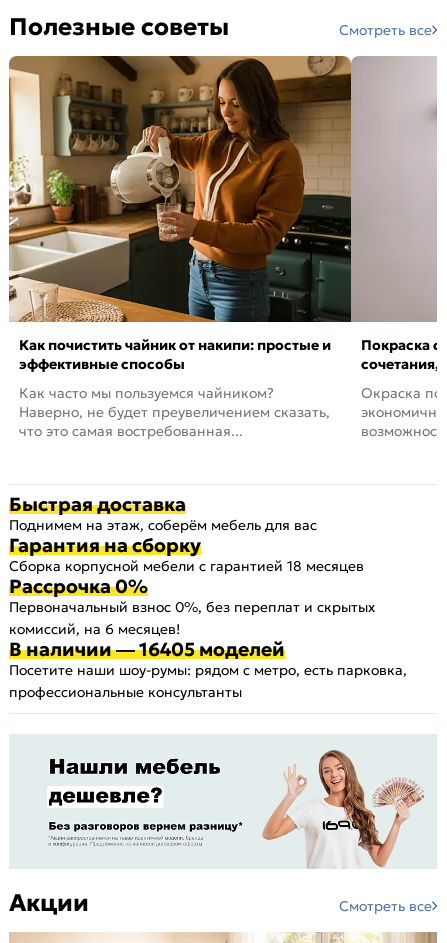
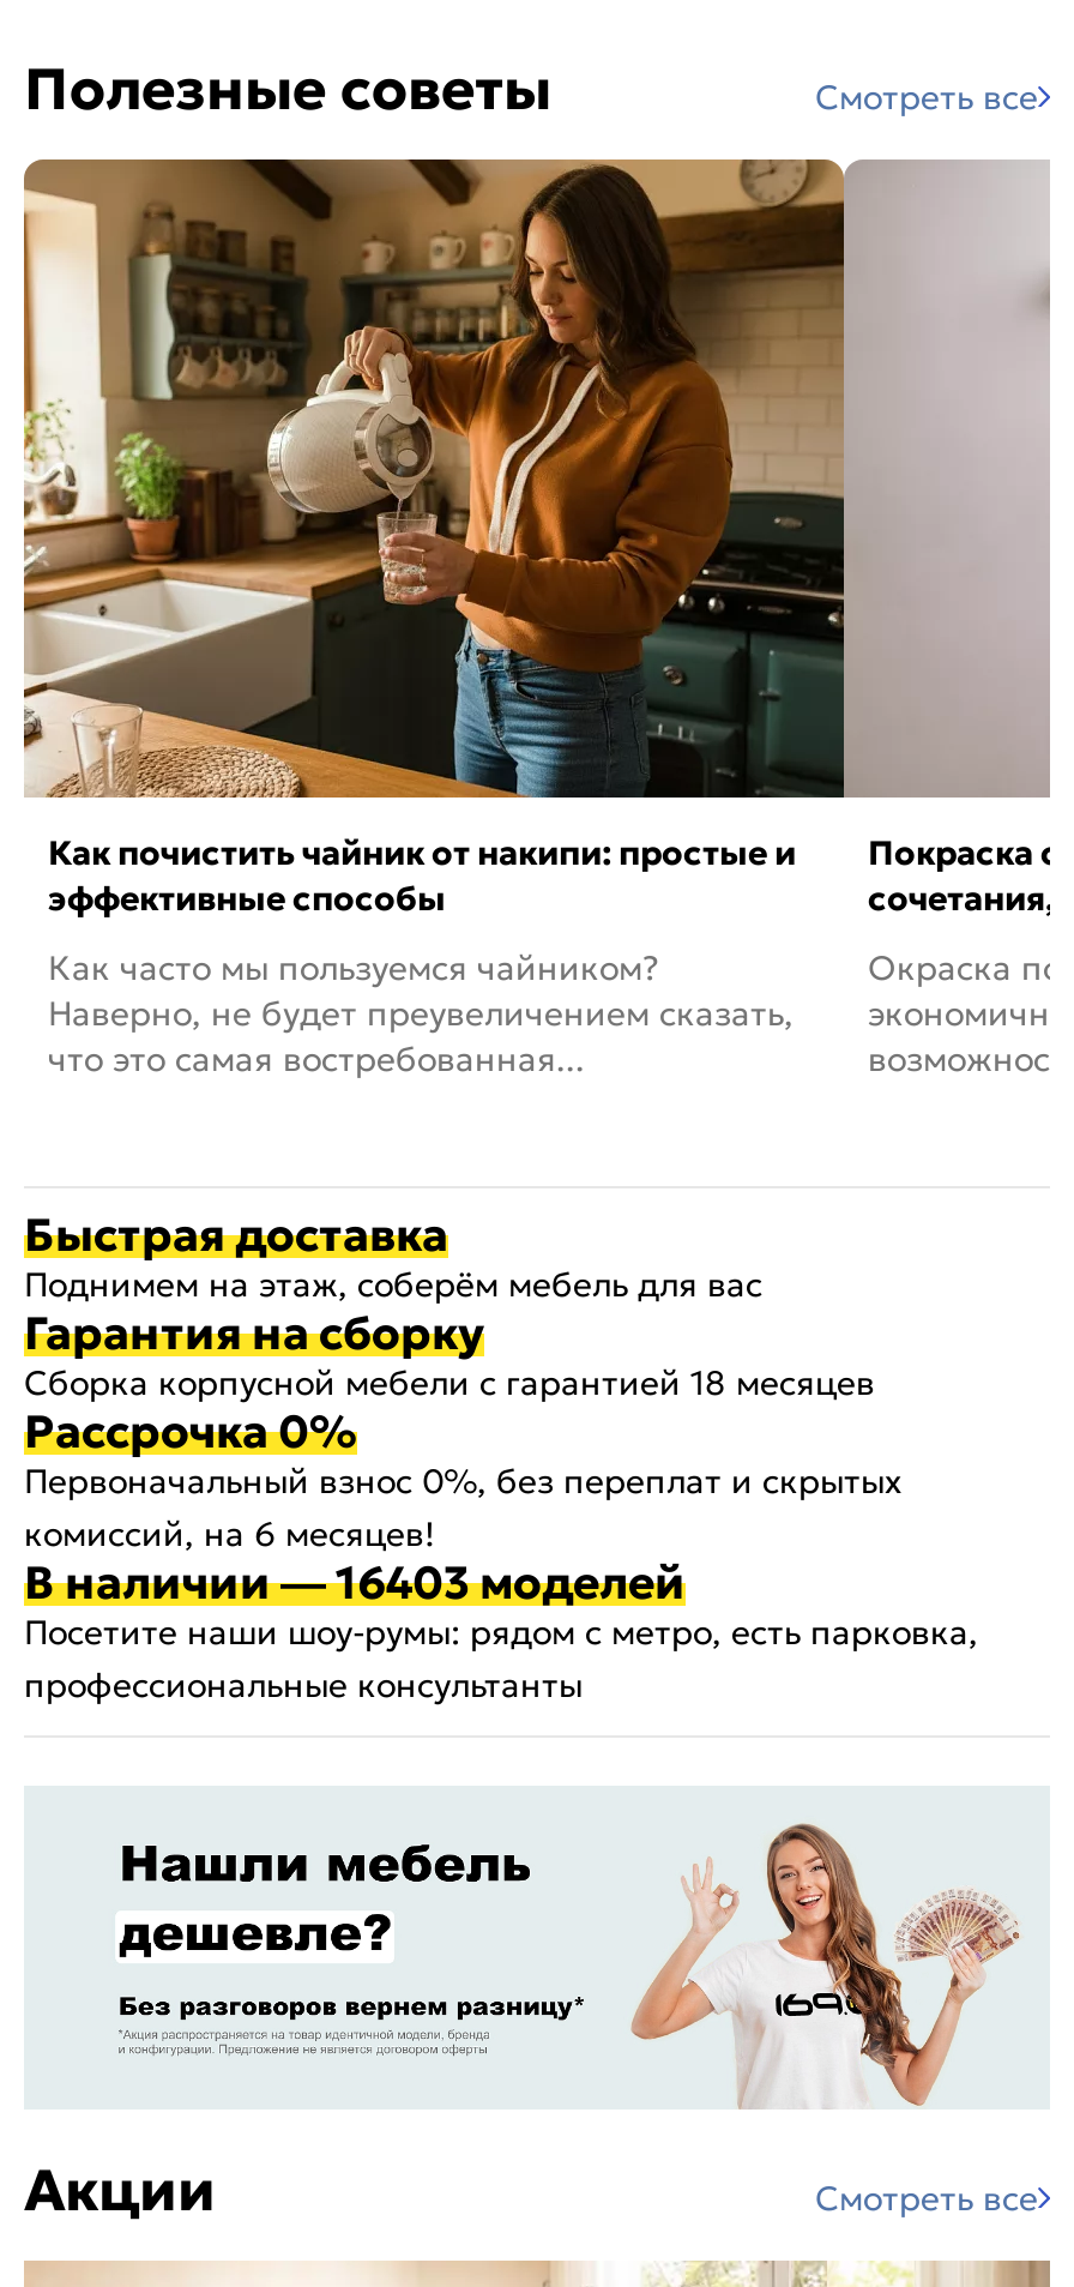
[9,637,285,661] В наличии — 16405 моделей -> [24,1553,686,1610] В наличии — 16403 моделей

